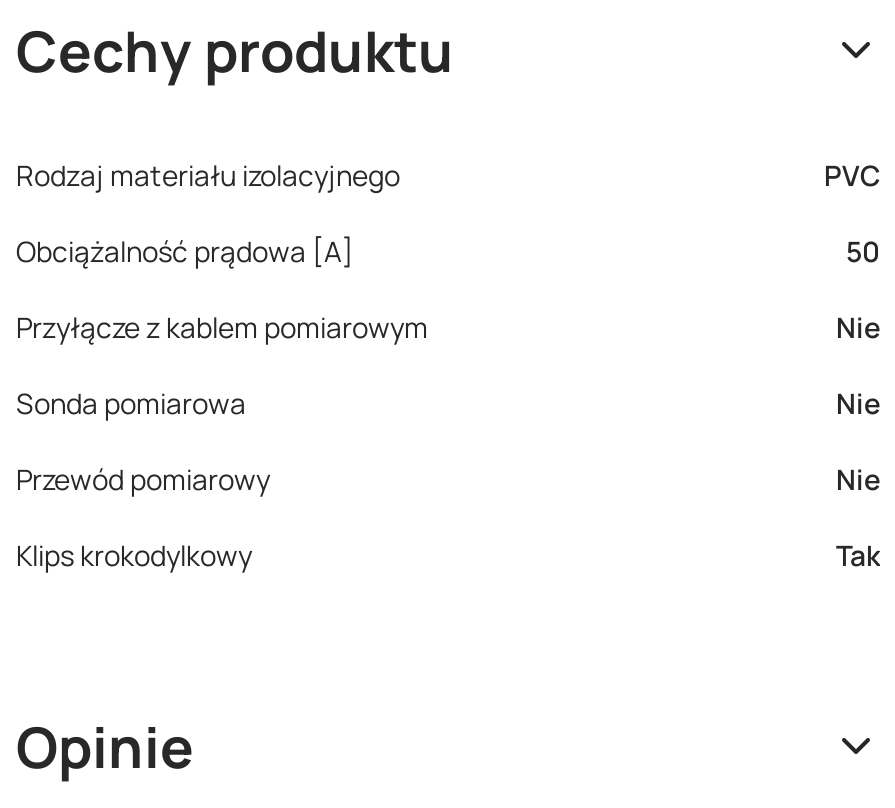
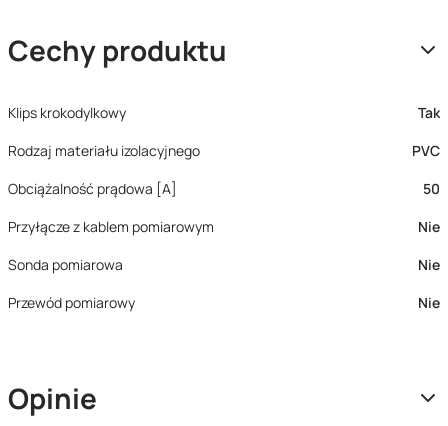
moved [16,156,880,498] -> [8,141,440,312]: Rodzaj materiału izolacyjnego | PVC | Obciążalność prądowa [A] | ... | Przewód pomiarowy | Nie
moved [16,536,880,574] -> [8,103,440,122]: Klips krokodylkowy | Tak

